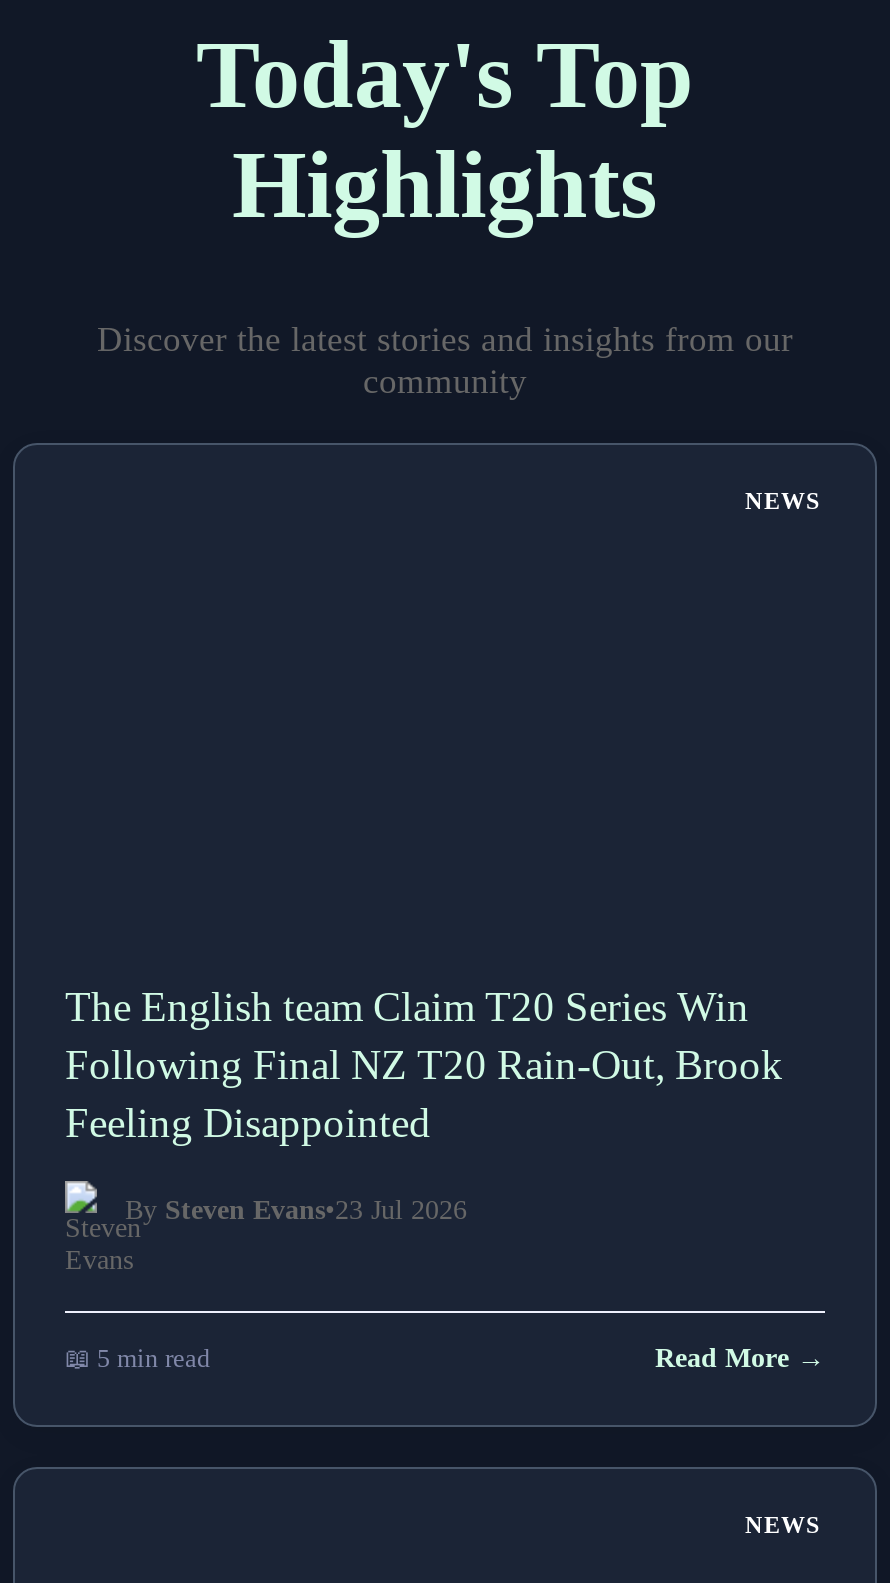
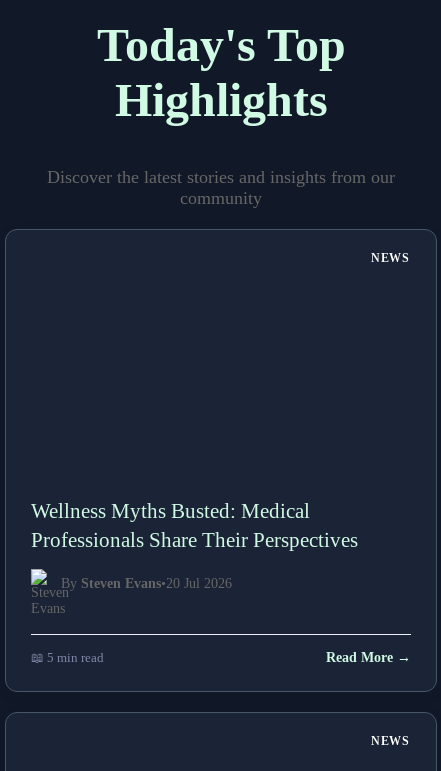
[65,983,783,1145] The English team Claim T20 Series Win | Following Final NZ T20 Rain-Out, Brook | Feeling Disappointed -> [31,499,358,551] Wellness Myths Busted: Medical | Professionals Share Their Perspectives
[125,1195,467,1225] By Steven Evans•23 Jul 2026 -> [61,576,232,591] By Steven Evans•20 Jul 2026

